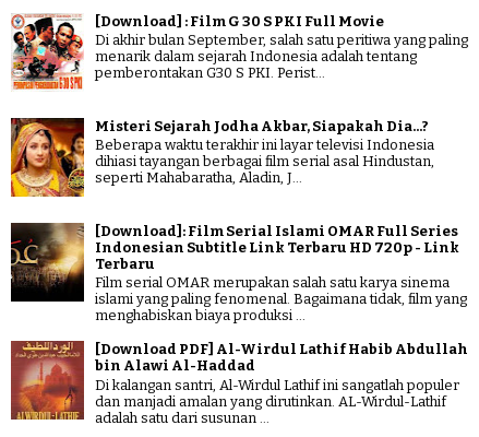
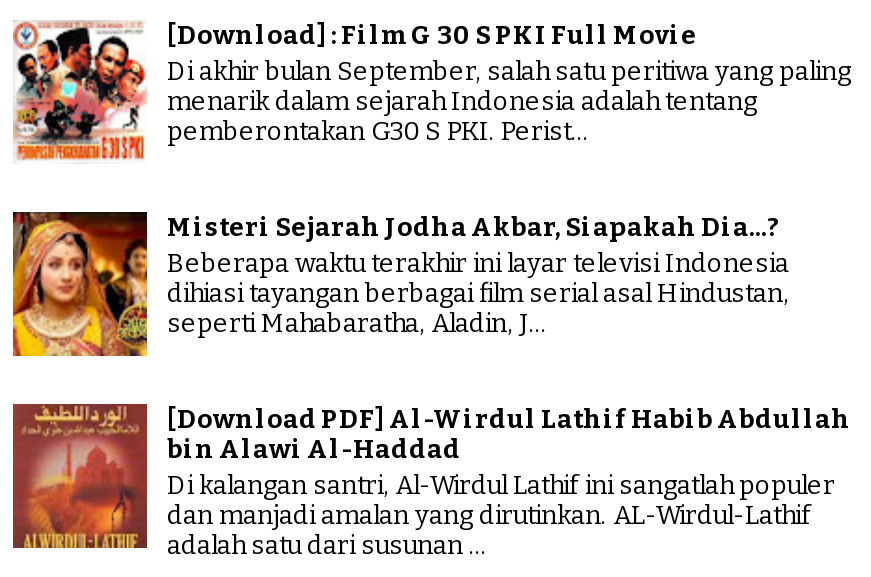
[10,222,467,323] [image] | [Download]: Film Serial Islami OMAR Full Series | Indonesian Subtitle Link Terbaru HD 720p - Link | Terbaru | Film serial OMAR merupakan salah satu karya sinema | islami yang paling fenomenal. Bagaimana tidak, film yang | menghabiskan biaya produksi ... -> none

